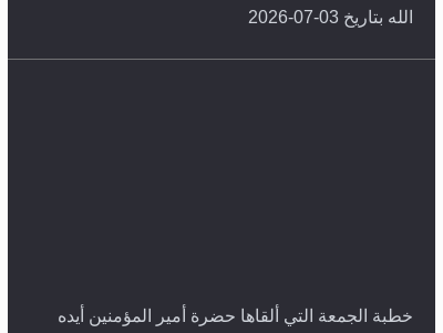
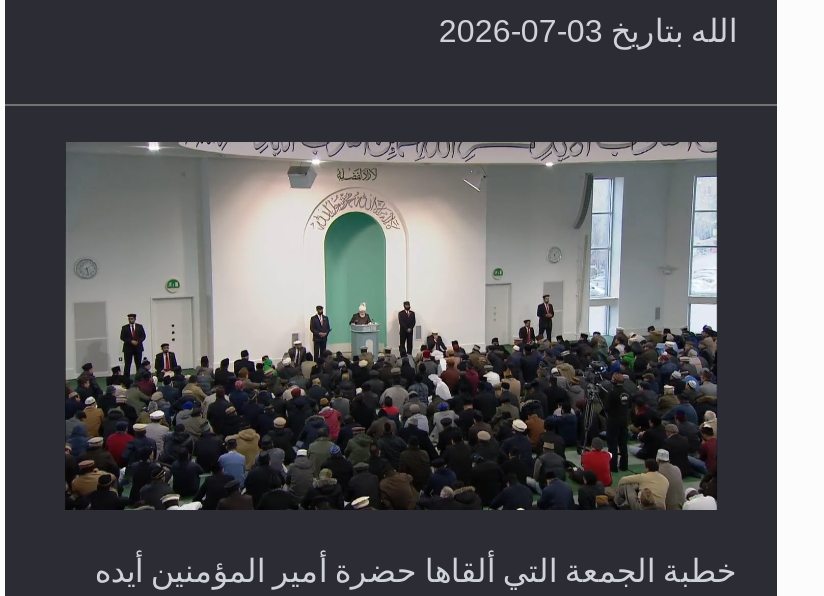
none -> [65,139,719,513] [image]

